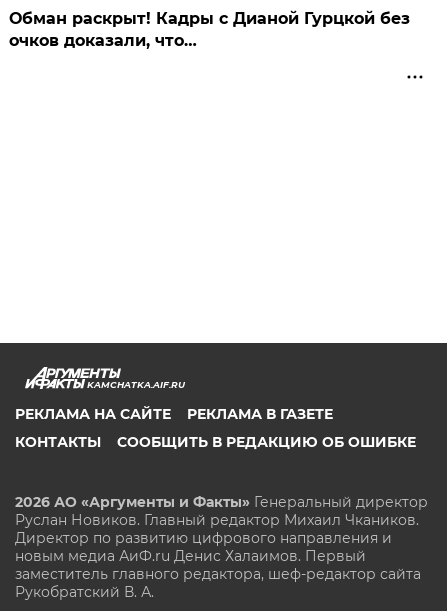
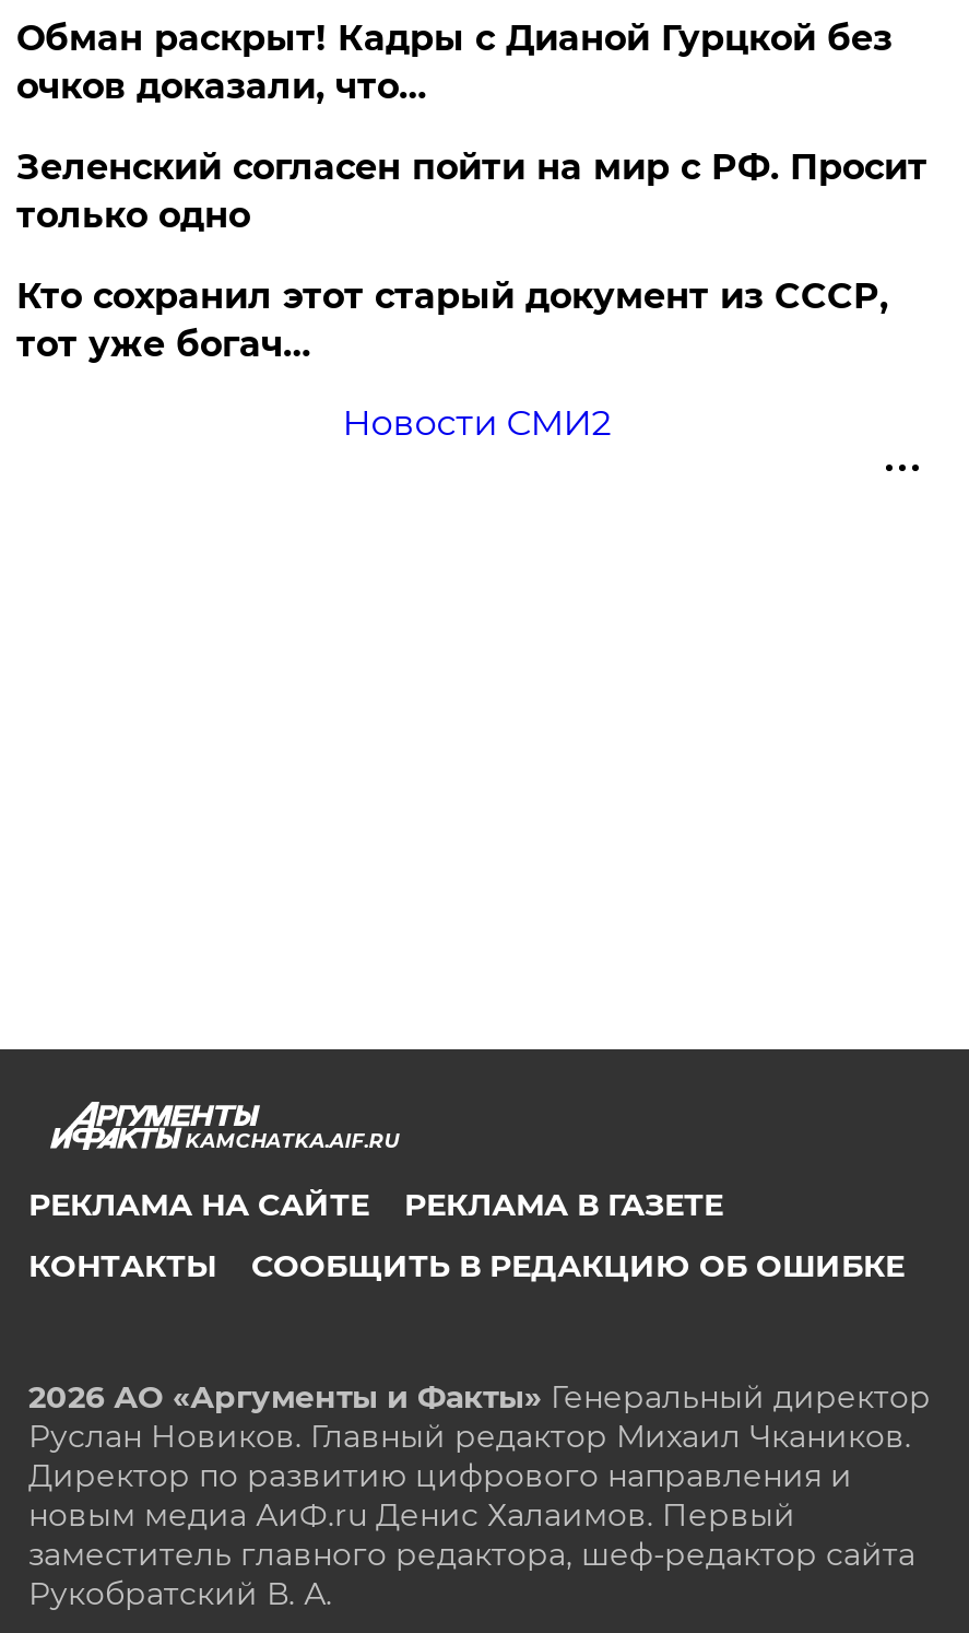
none -> [16,146,927,444] Зеленский согласен пойти на мир с РФ. Просит | только одно | Кто сохранил этот старый документ из СССР, | тот уже богач… | Новости СМИ2

